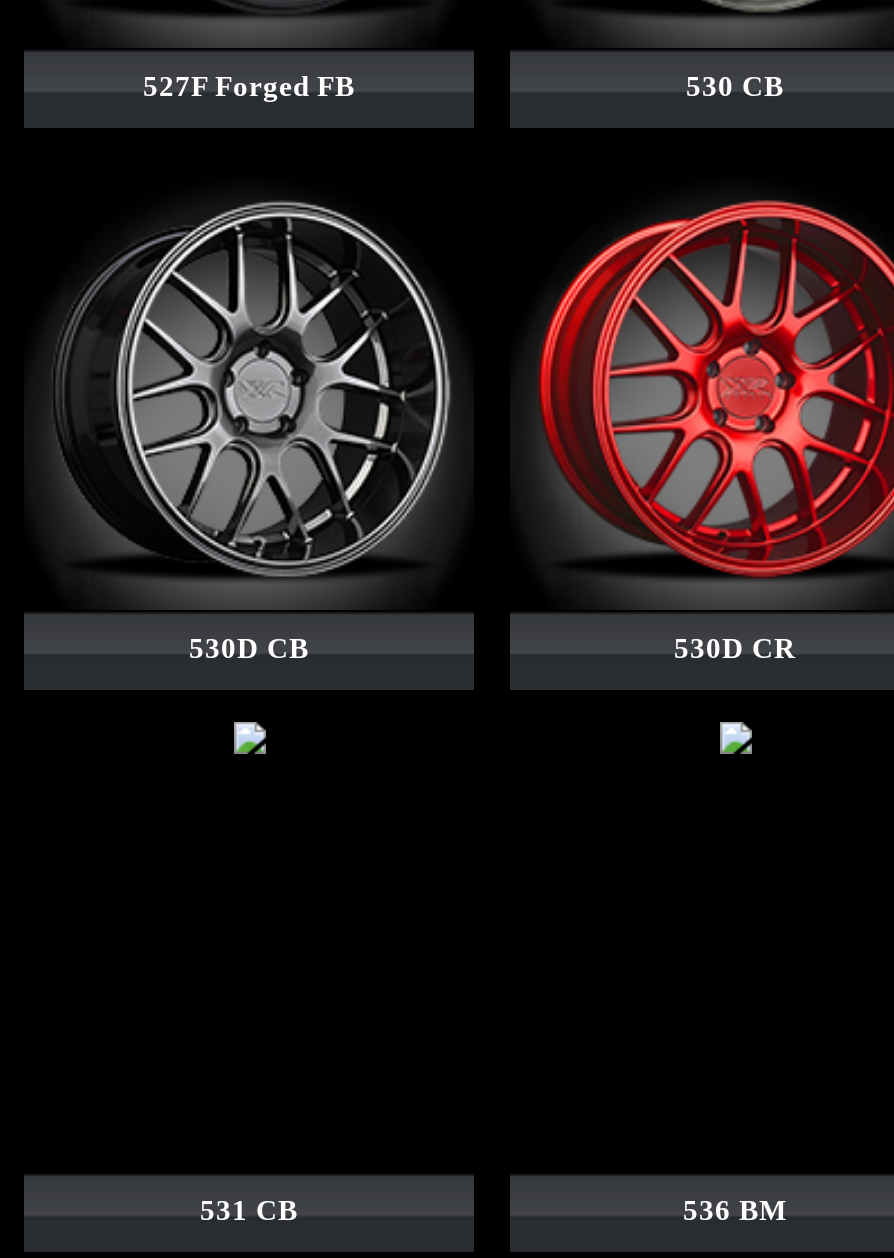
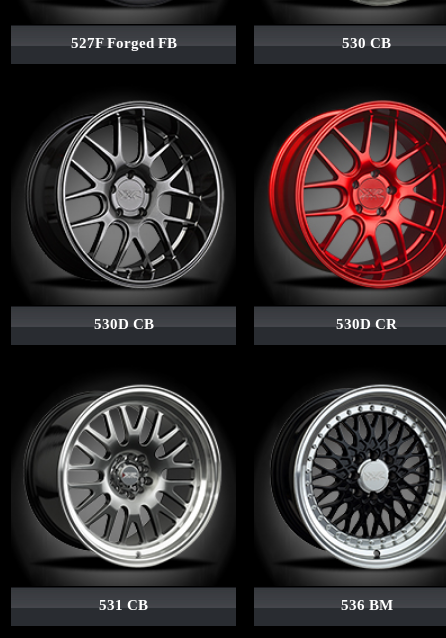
none -> [19,361,228,586] [image]
none -> [262,361,443,586] [image]

